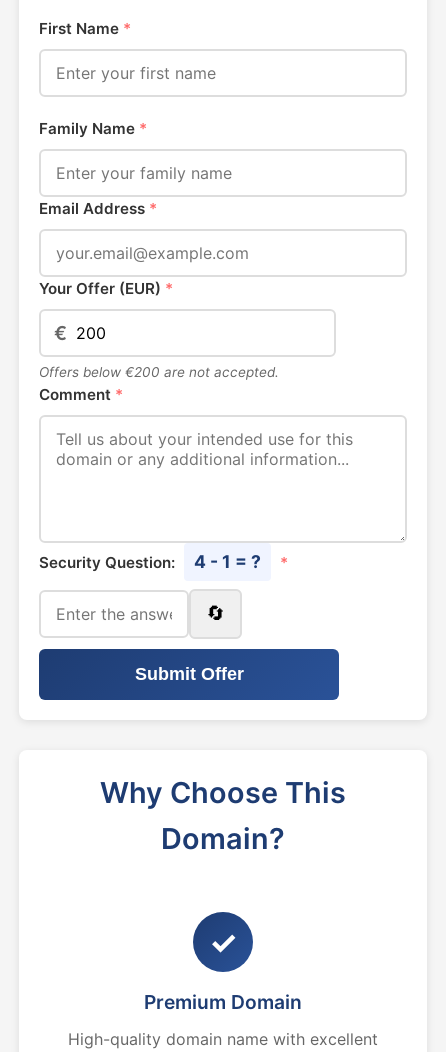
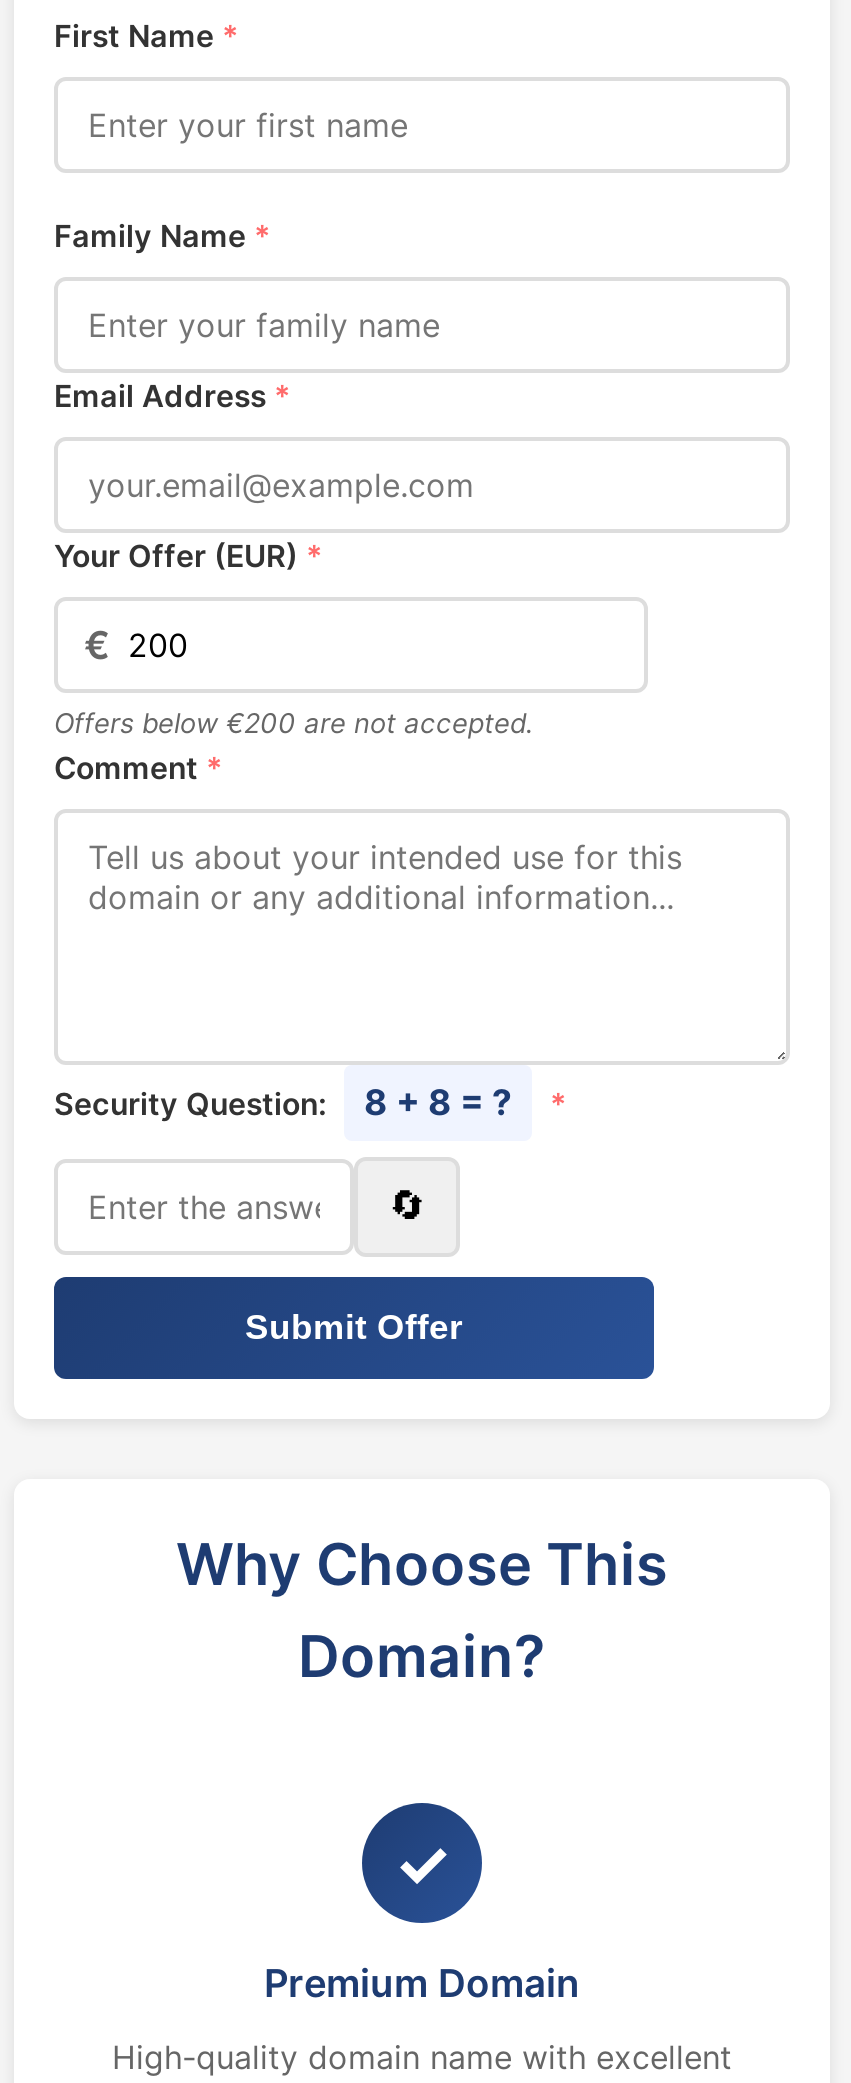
[194,551,261,572] 4 - 1 = ? -> [364,1081,512,1123] 8 + 8 = ?

